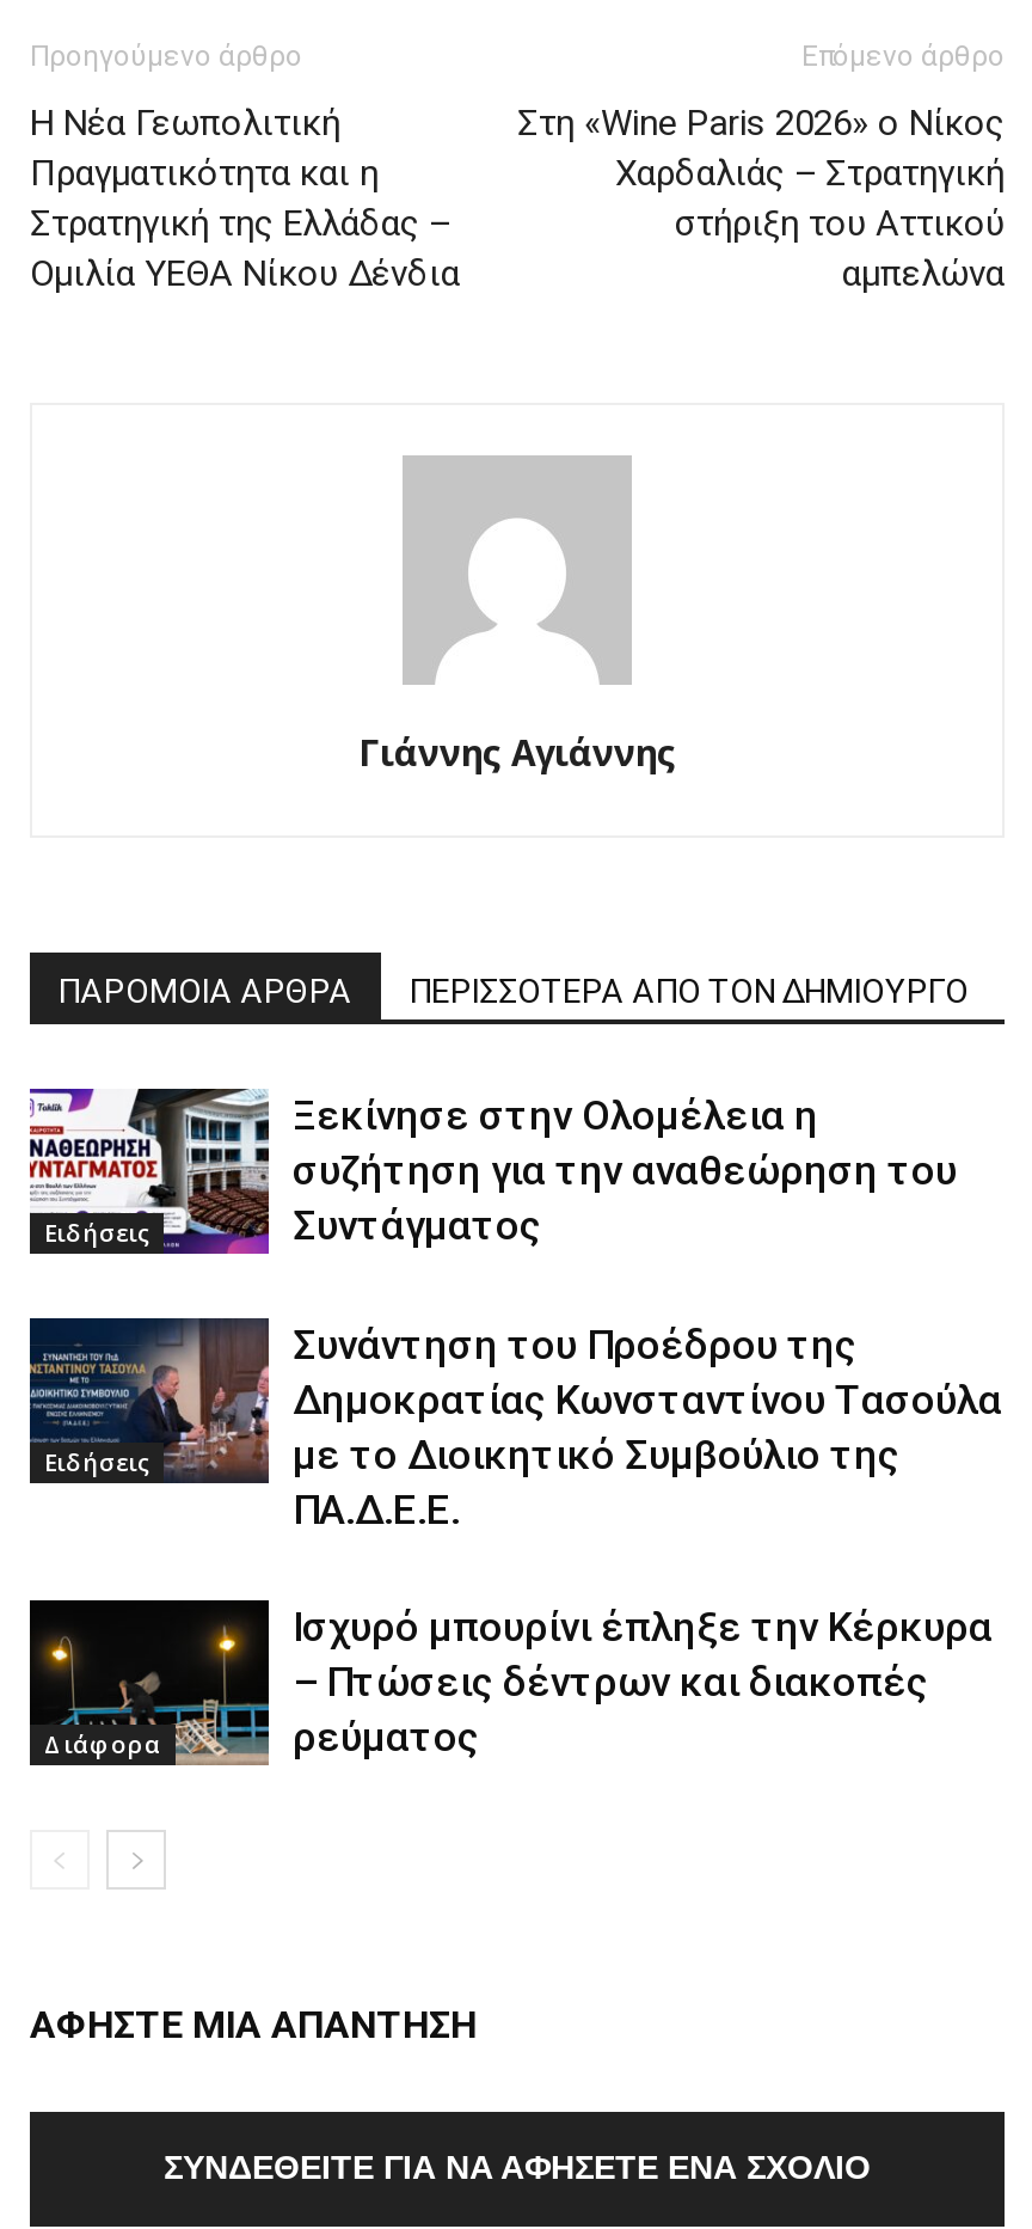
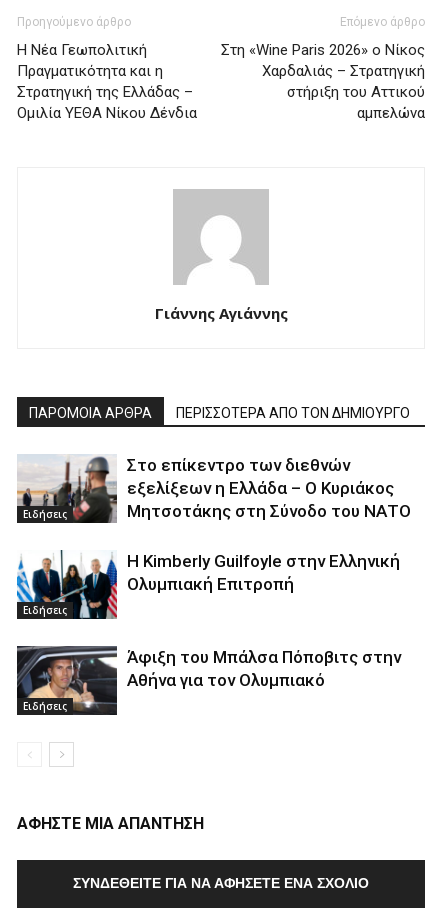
[27,1086,957,1256] [image] | Ξεκίνησε στην Ολομέλεια η | συζήτηση για την αναθεώρηση του | Συντάγματος -> [17,454,411,524] [image] | Στο επίκεντρο των διεθνών | εξελίξεων η Ελλάδα – Ο Κυριάκος | Μητσοτάκης στη Σύνοδο του ΝΑΤΟ
[27,1316,1002,1534] [image] | Συνάντηση του Προέδρου της | Δημοκρατίας Κωνσταντίνου Τασούλα | με το Διοικητικό Συμβούλιο της | ΠΑ.Δ.Ε.Ε. -> [16,550,400,619] [image] | Η Kimberly Guilfoyle στην Ελληνική | Ολυμπιακή Επιτροπή
[32,1598,259,1763] [image] | Διάφορα -> [16,645,113,715] [image] | Ειδήσεις
[293,1604,993,1761] Ισχυρό μπουρίνι έπληξε την Κέρκυρα | – Πτώσεις δέντρων και διακοπές | ρεύματος -> [127,647,401,690] Άφιξη του Μπάλσα Πόποβιτς στην | Αθήνα για τον Ολυμπιακό

